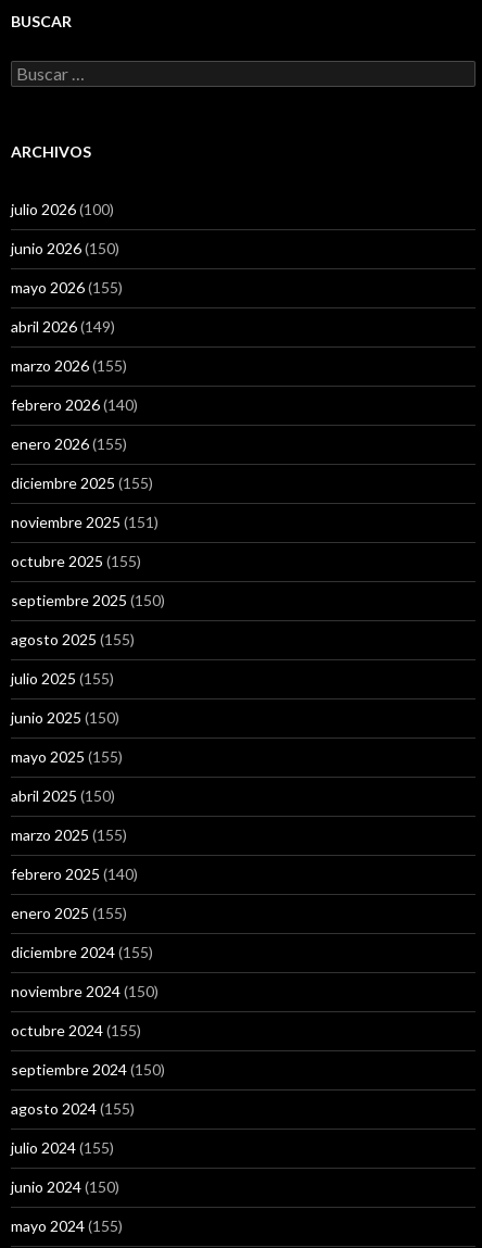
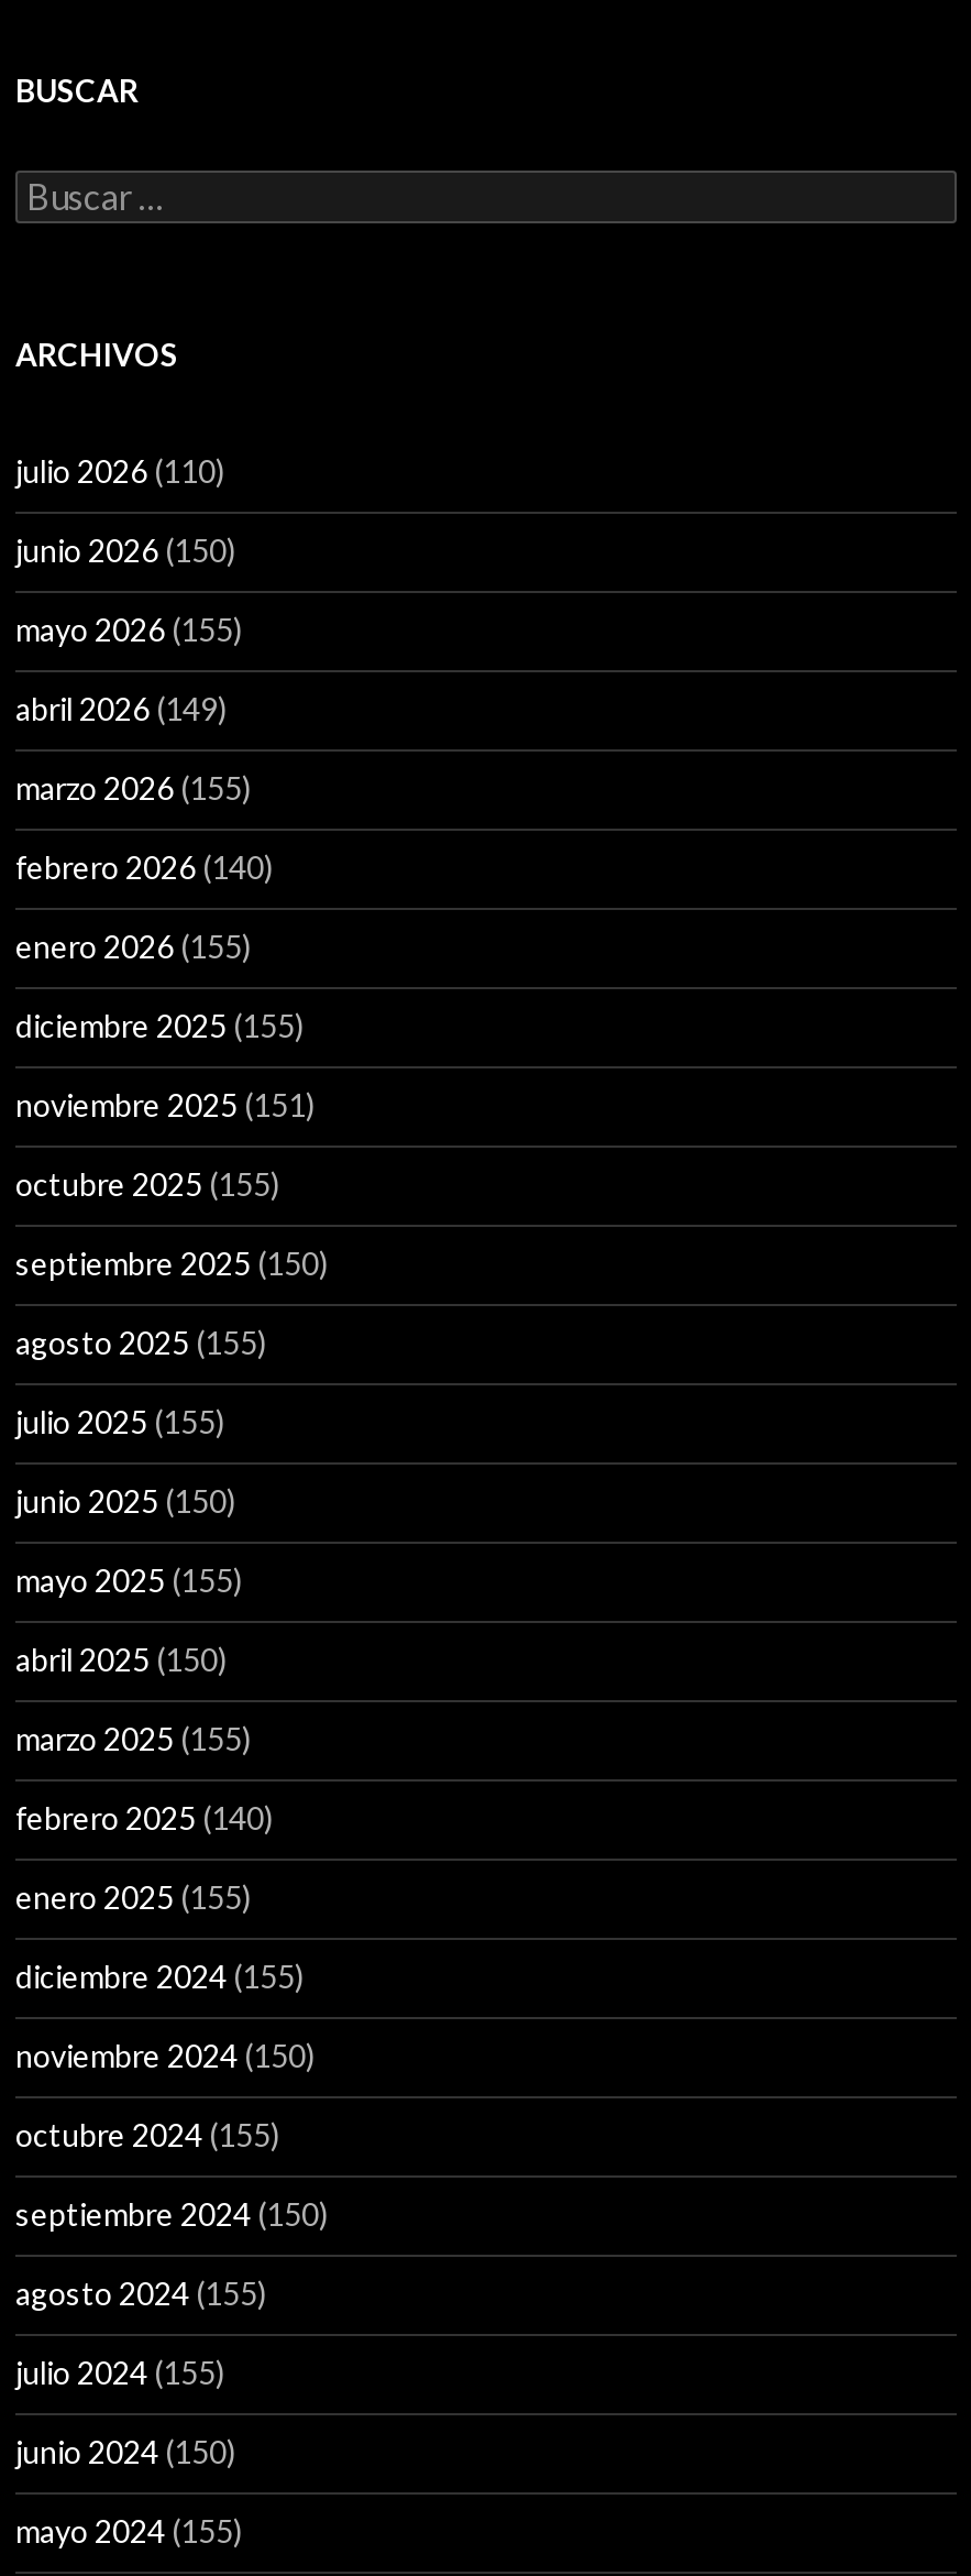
[11,200,114,218] julio 2026 (100) -> [15,452,224,490] julio 2026 (110)

